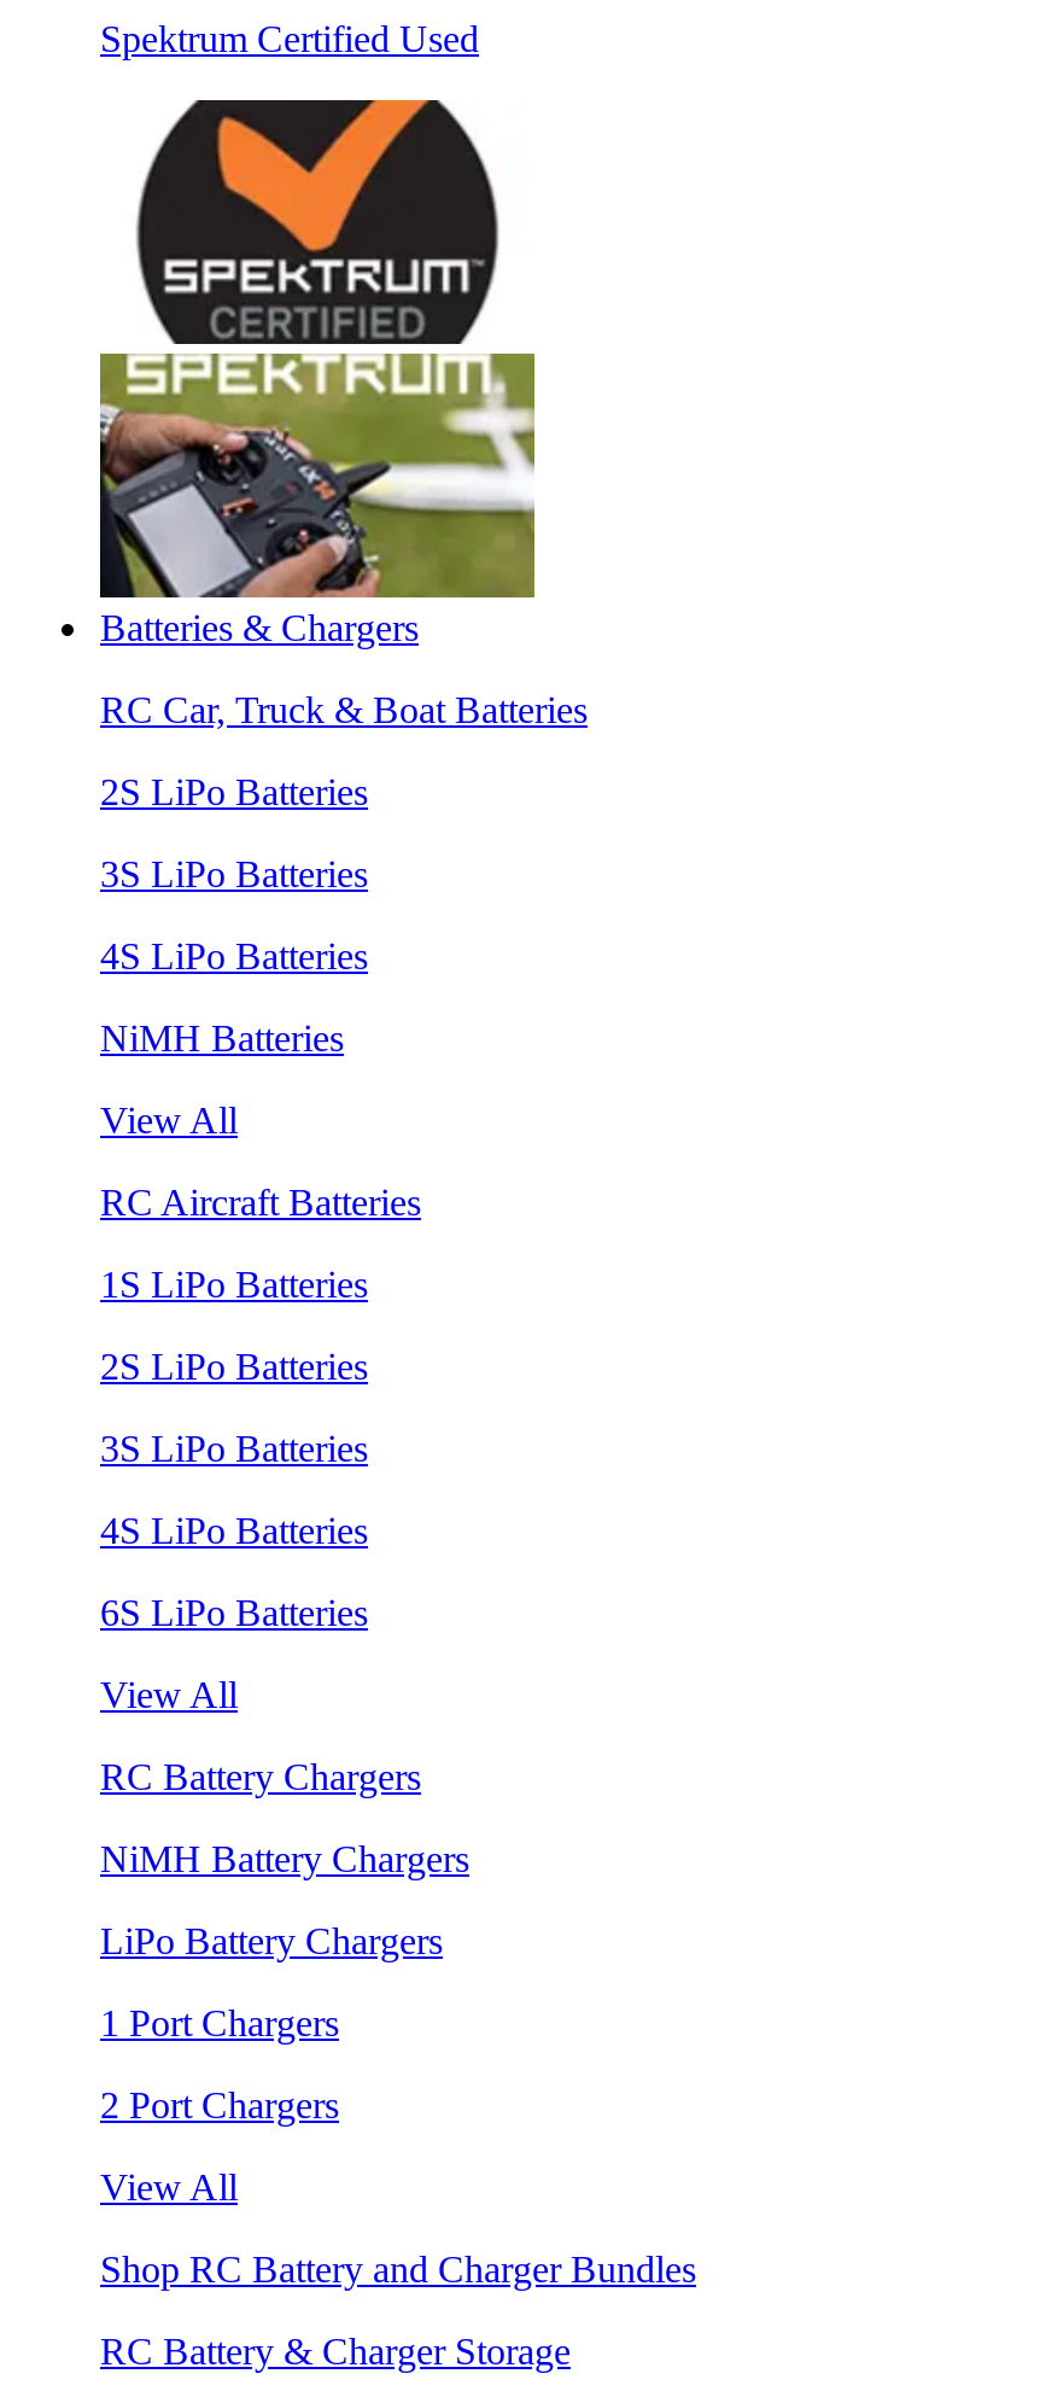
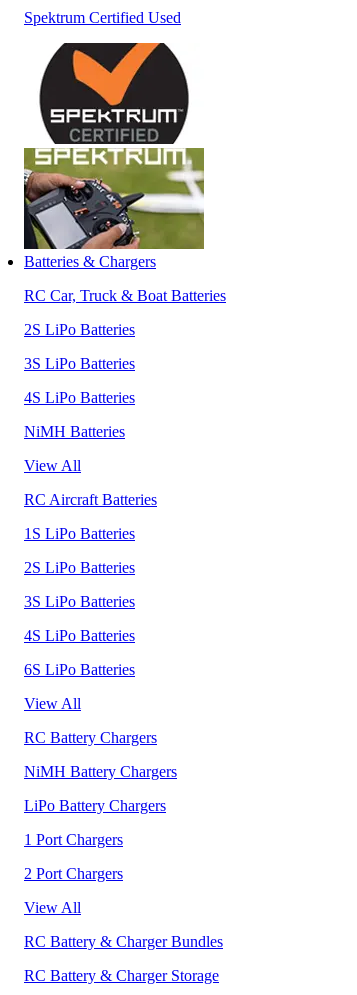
[100,2248,696,2289] Shop RC Battery and Charger Bundles -> [24,933,223,950] RC Battery & Charger Bundles

